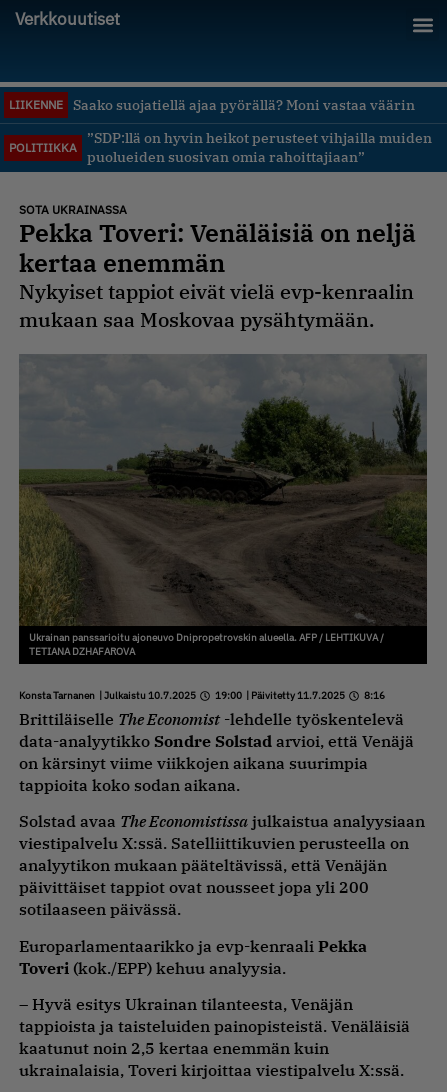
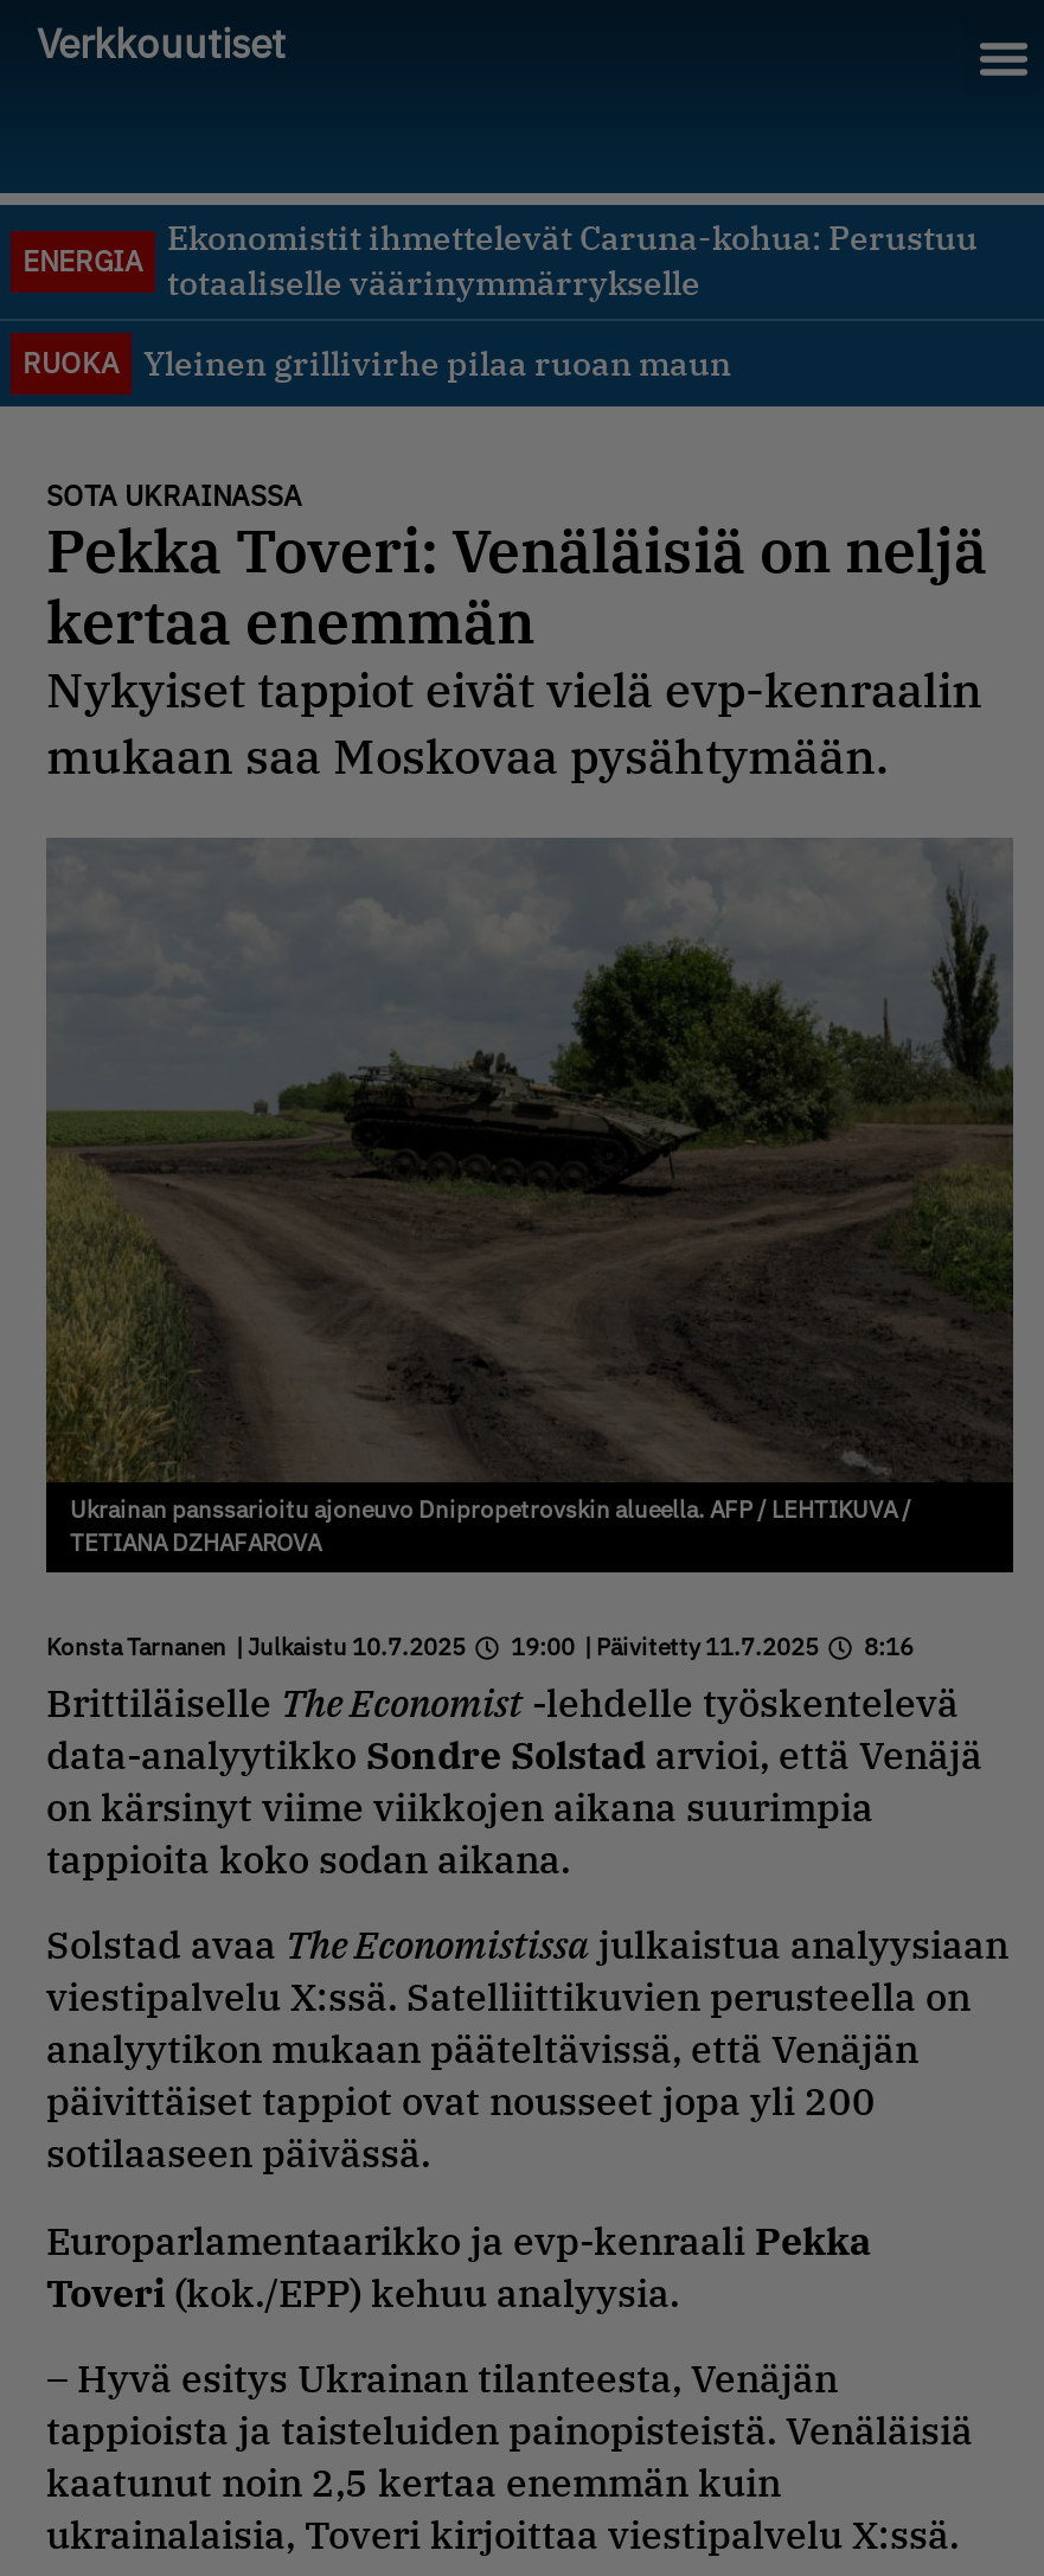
[9,95,415,113] LIIKENNE | Saako suojatiellä ajaa pyörällä? Moni vastaa väärin -> [23,243,143,278] ENERGIA
[87,129,432,166] ”SDP:llä on hyvin heikot perusteet vihjailla muiden | puolueiden suosivan omia rahoittajiaan” -> [23,341,731,384] RUOKA | Yleinen grillivirhe pilaa ruoan maun
[9,140,77,155] POLITIIKKA -> [167,217,978,305] Ekonomistit ihmettelevät Caruna-kohua: Perustuu | totaaliselle väärinymmärrykselle

